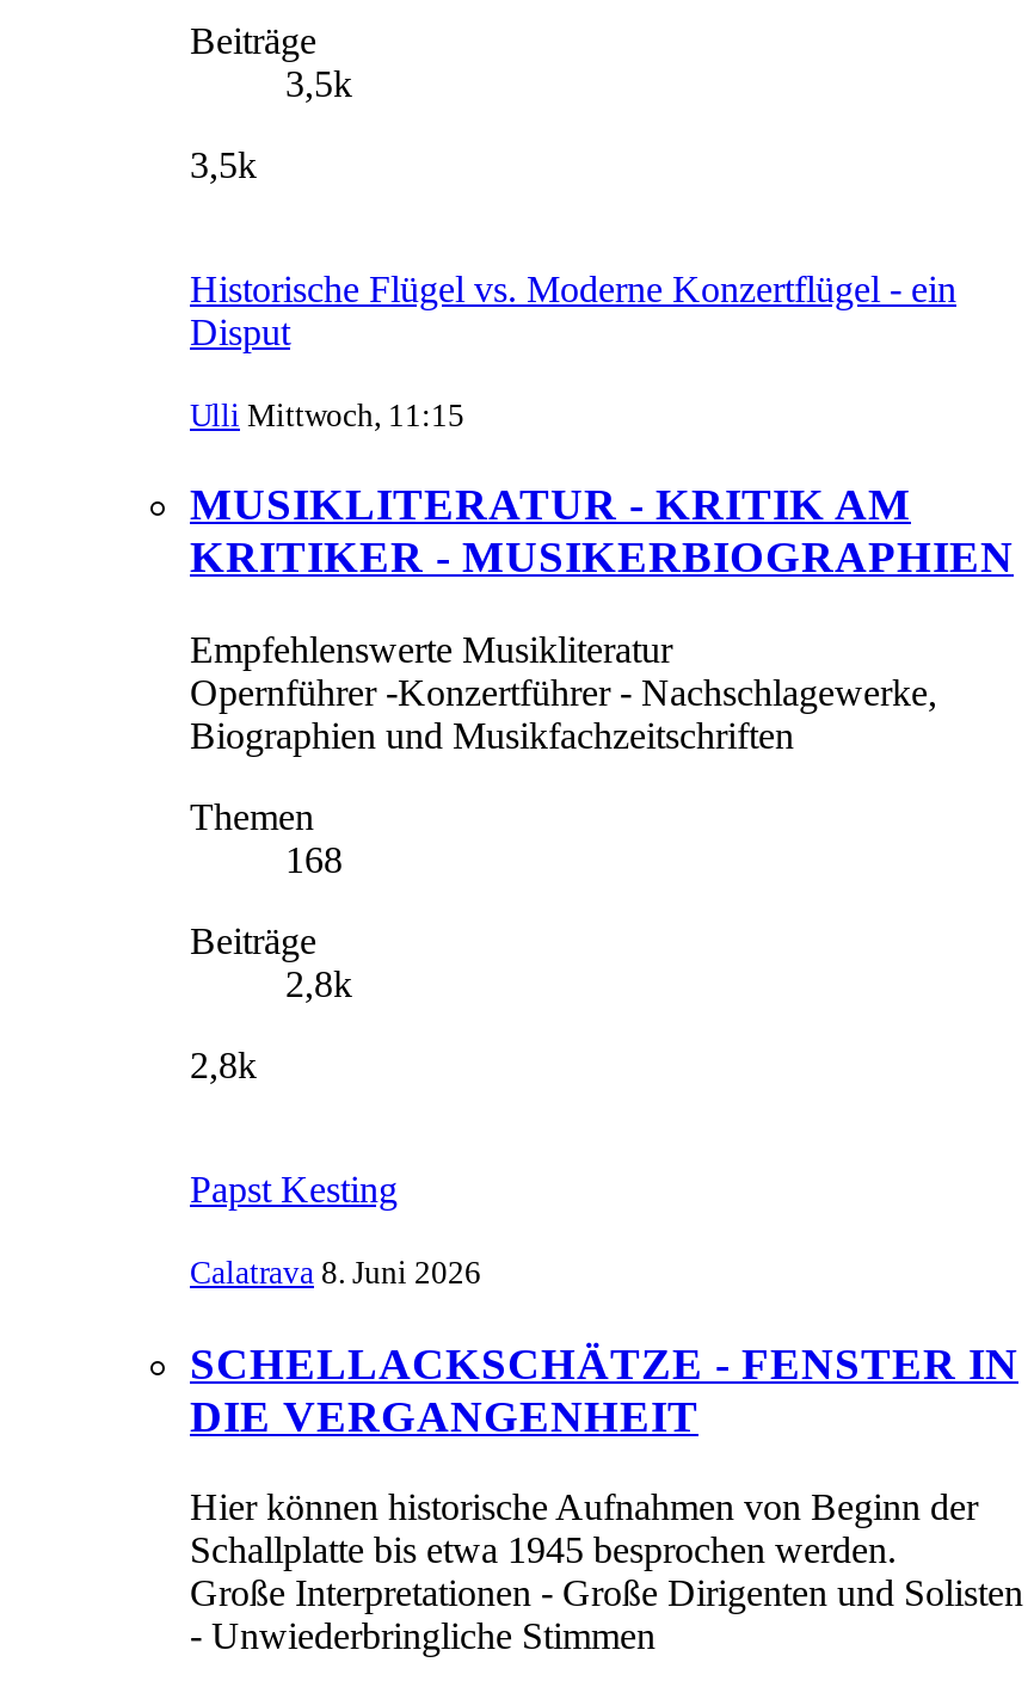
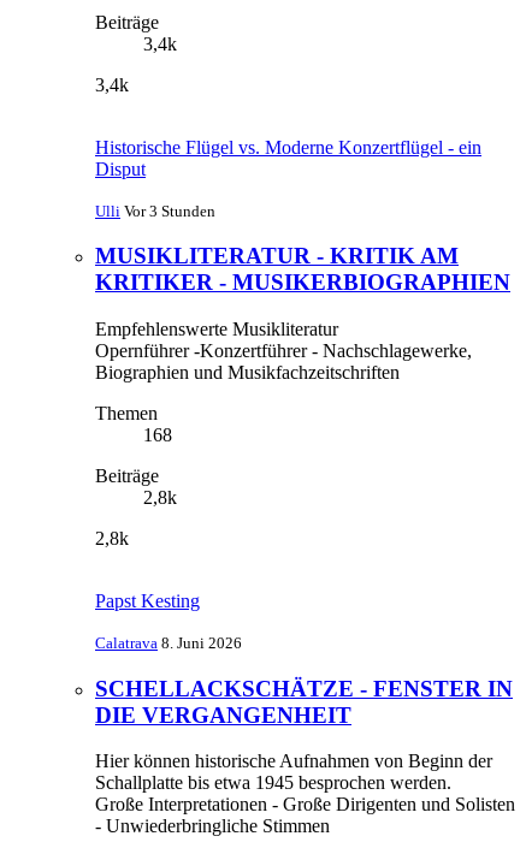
[285,62,352,103] 3,5k -> [143,33,177,54] 3,4k
[190,144,257,184] 3,5k -> [95,74,129,95] 3,4k
[190,397,464,432] Ulli Mittwoch, 11:15 -> [95,202,215,220] Ulli Vor 3 Stunden

